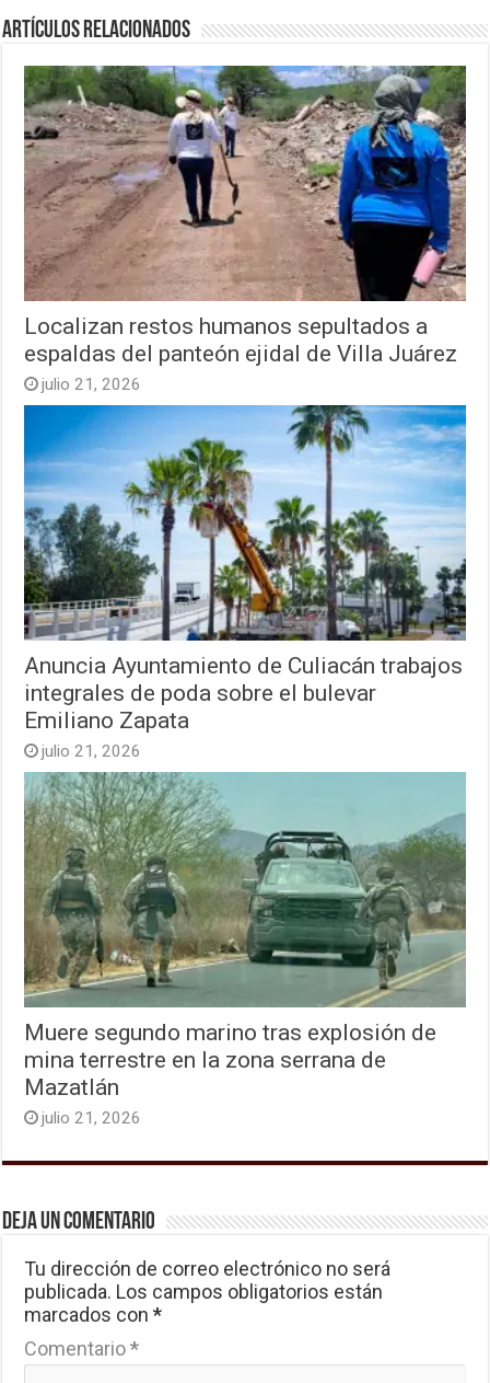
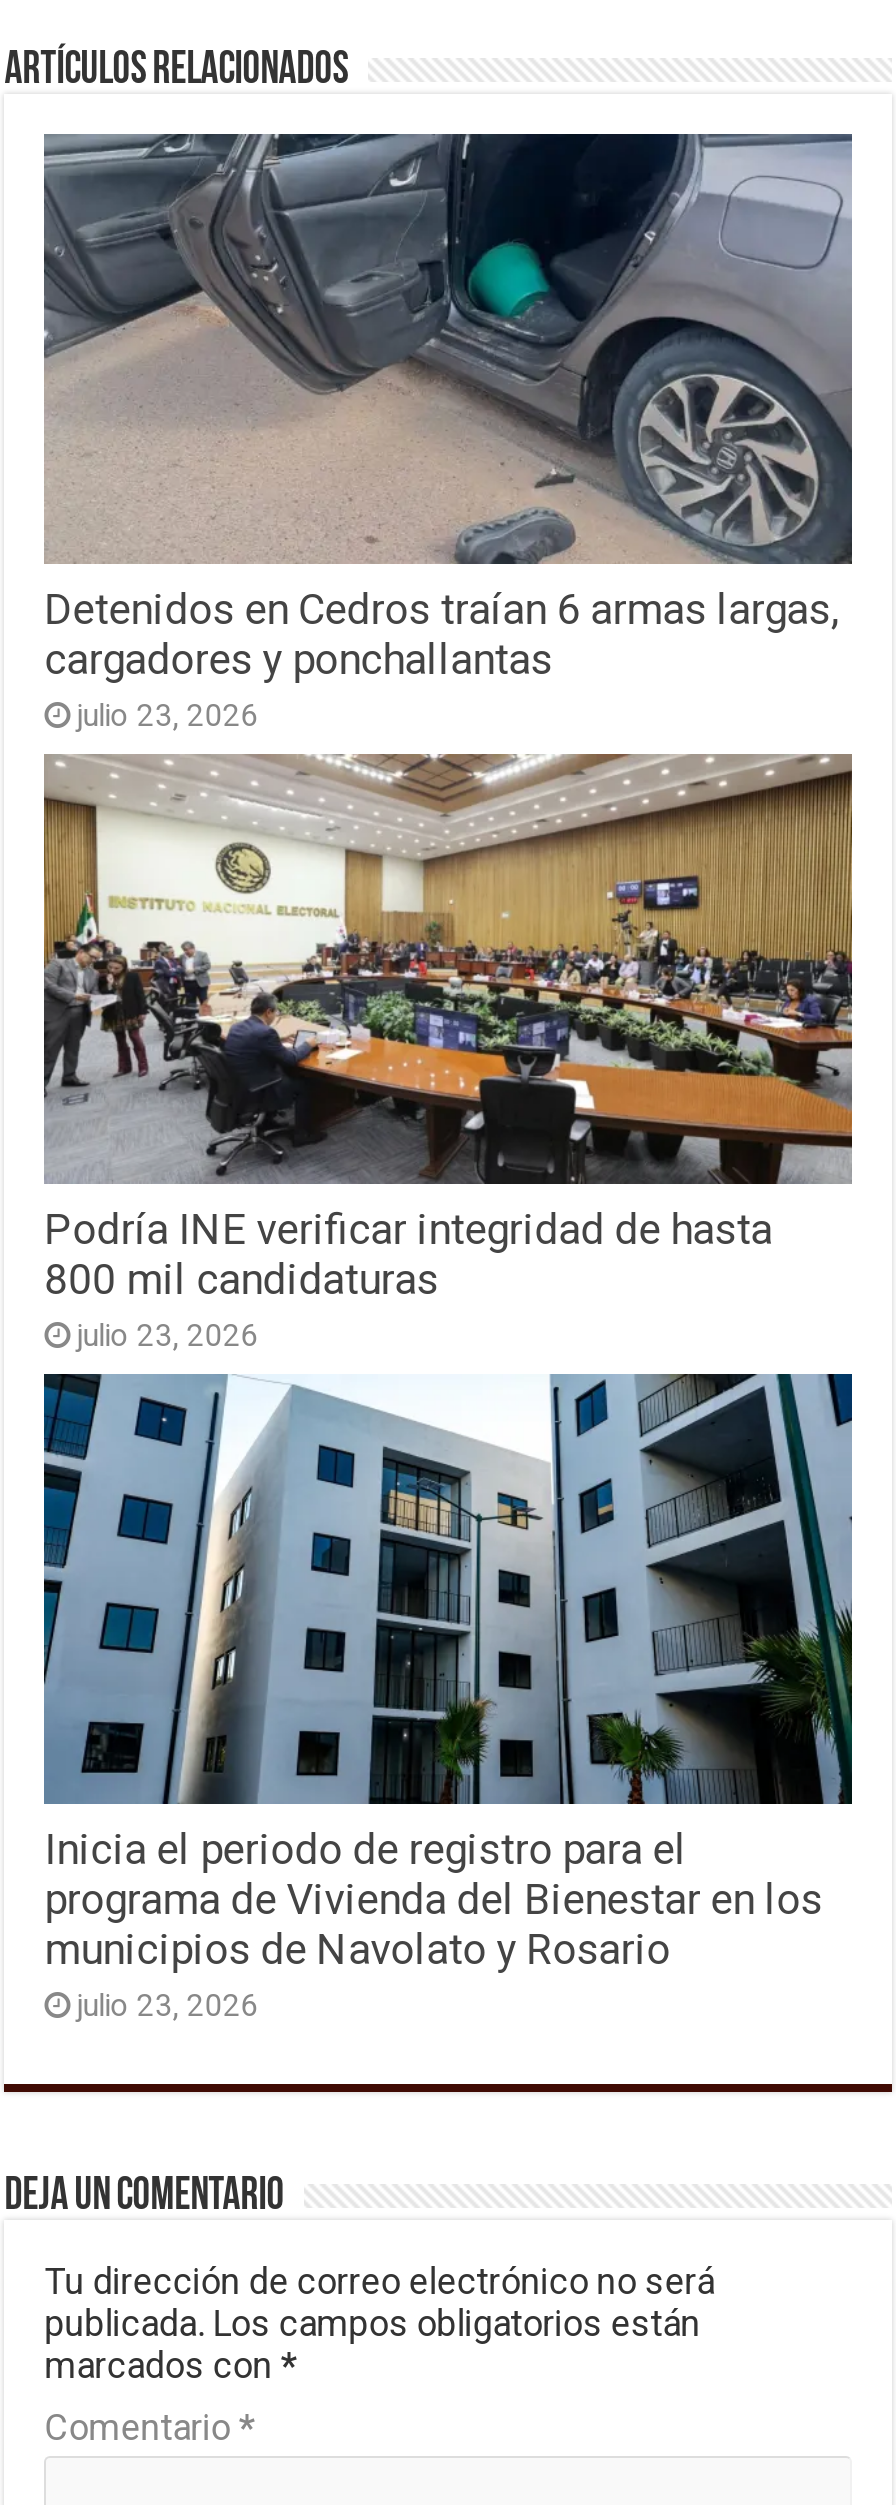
[24,65,466,394] [image] | Localizan restos humanos sepultados a | espaldas del panteón ejidal de Villa Juárez | julio 21, 2026 -> [44,132,854,734] [image] | Detenidos en Cedros traían 6 armas largas, | cargadores y ponchallantas | julio 23, 2026
[23,404,467,761] [image] | Anuncia Ayuntamiento de Culiacán trabajos | integrales de poda sobre el bulevar | Emiliano Zapata | julio 21, 2026 -> [42,752,854,1354] [image] | Podría INE verificar integridad de hasta | 800 mil candidaturas | julio 23, 2026
[23,771,466,1127] [image] | Muere segundo marino tras explosión de | mina terrestre en la zona serrana de | Mazatlán | julio 21, 2026 -> [42,1372,852,2023] [image] | Inicia el periodo de registro para el | programa de Vivienda del Bienestar en los | municipios de Navolato y Rosario | julio 23, 2026

